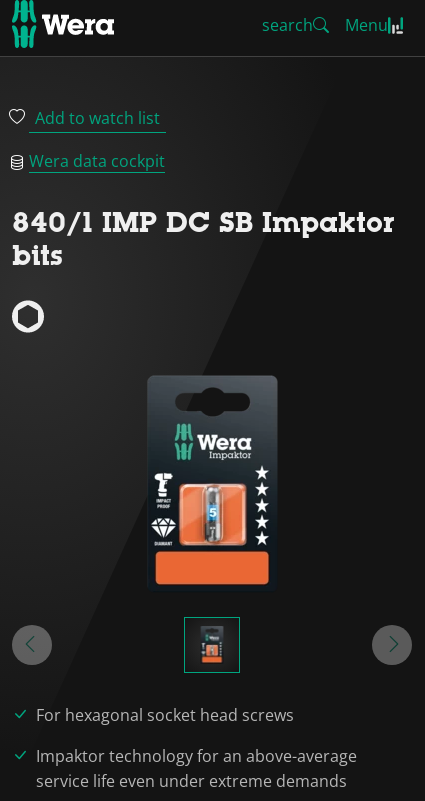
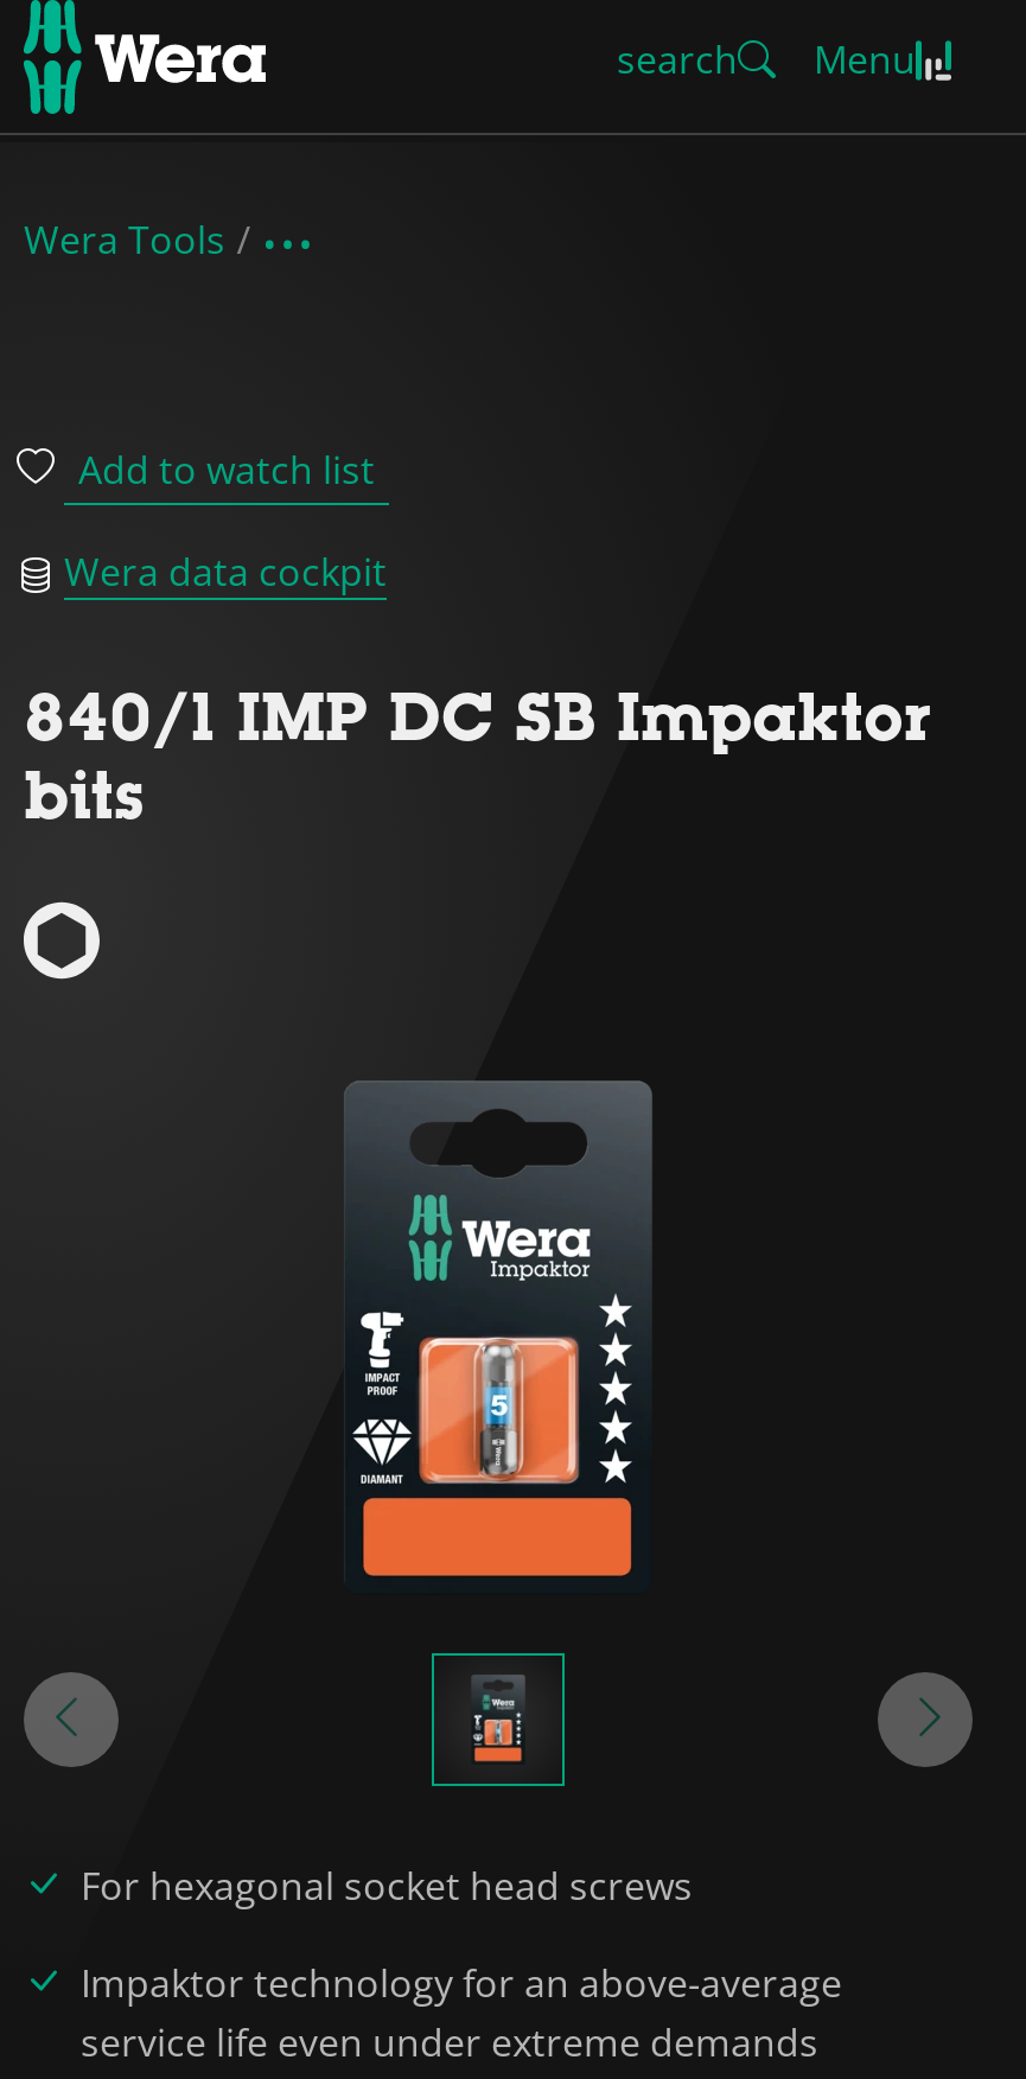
none -> [24,213,225,266] Wera Tools

